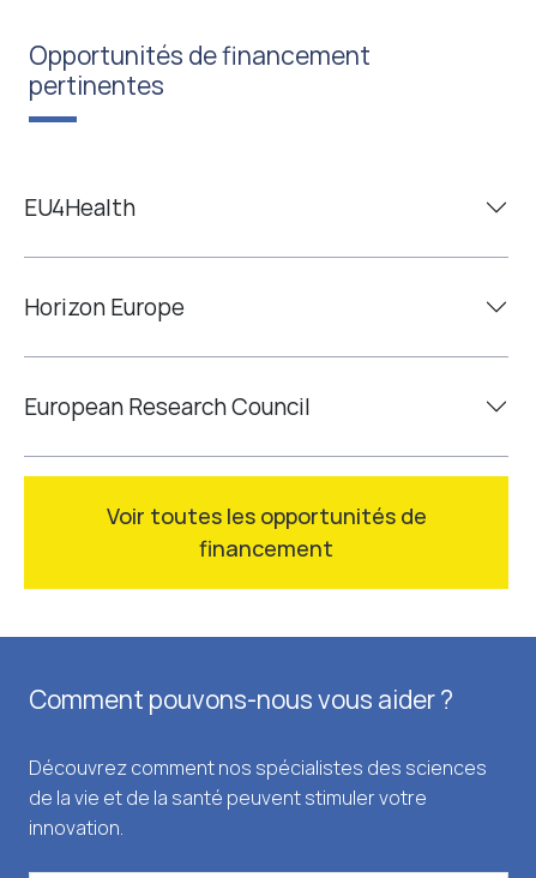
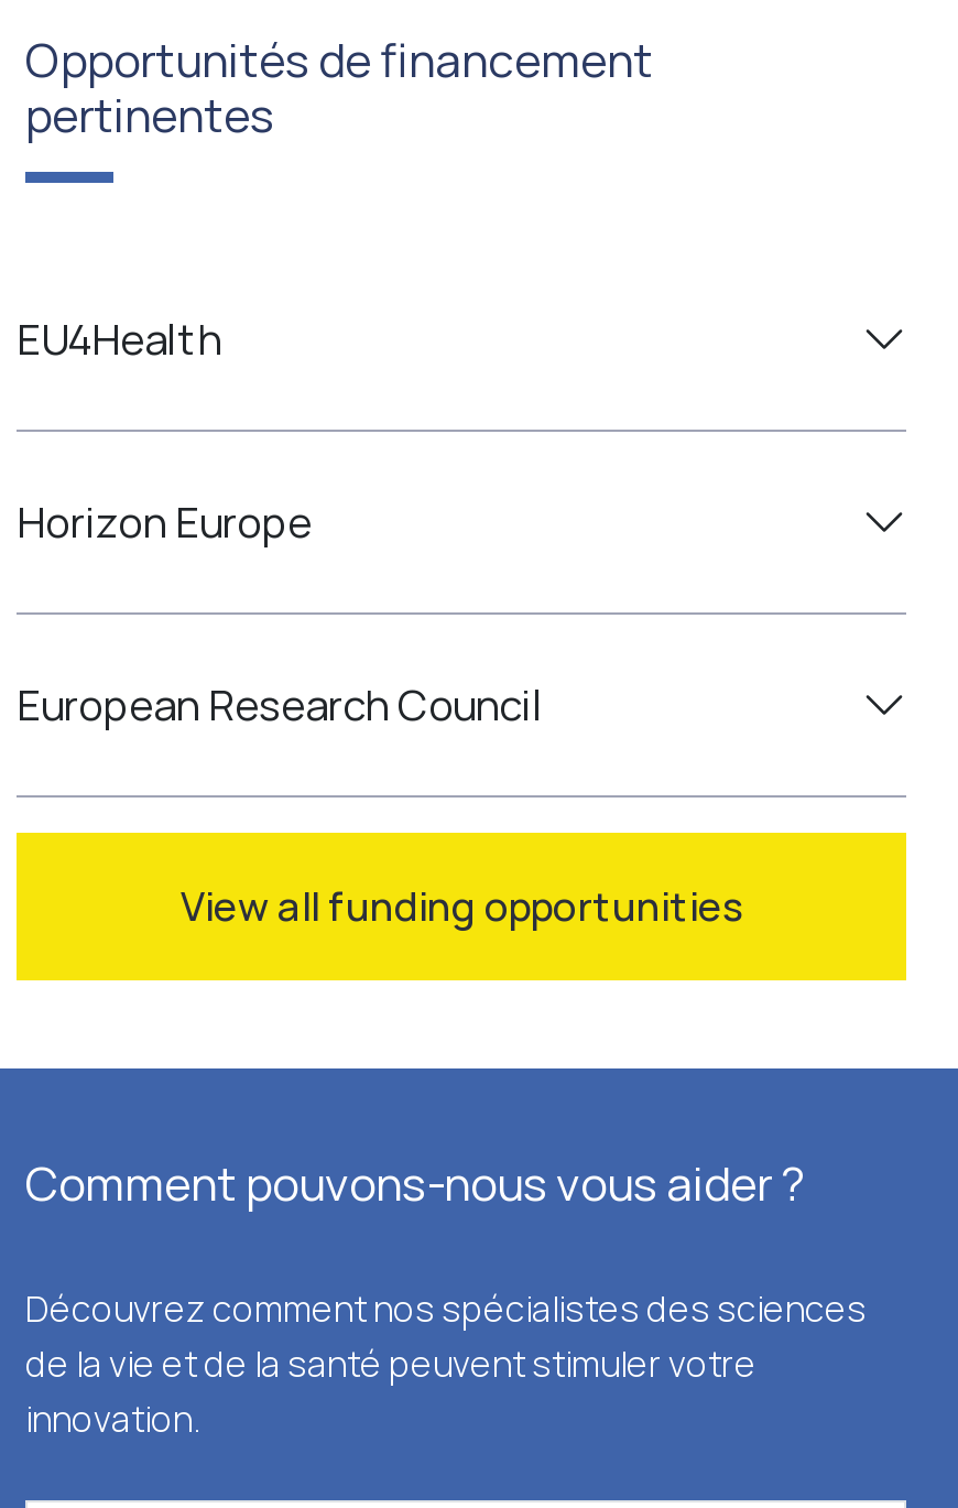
[106,502,426,563] Voir toutes les opportunités de | financement -> [181,879,742,932] View all funding opportunities

